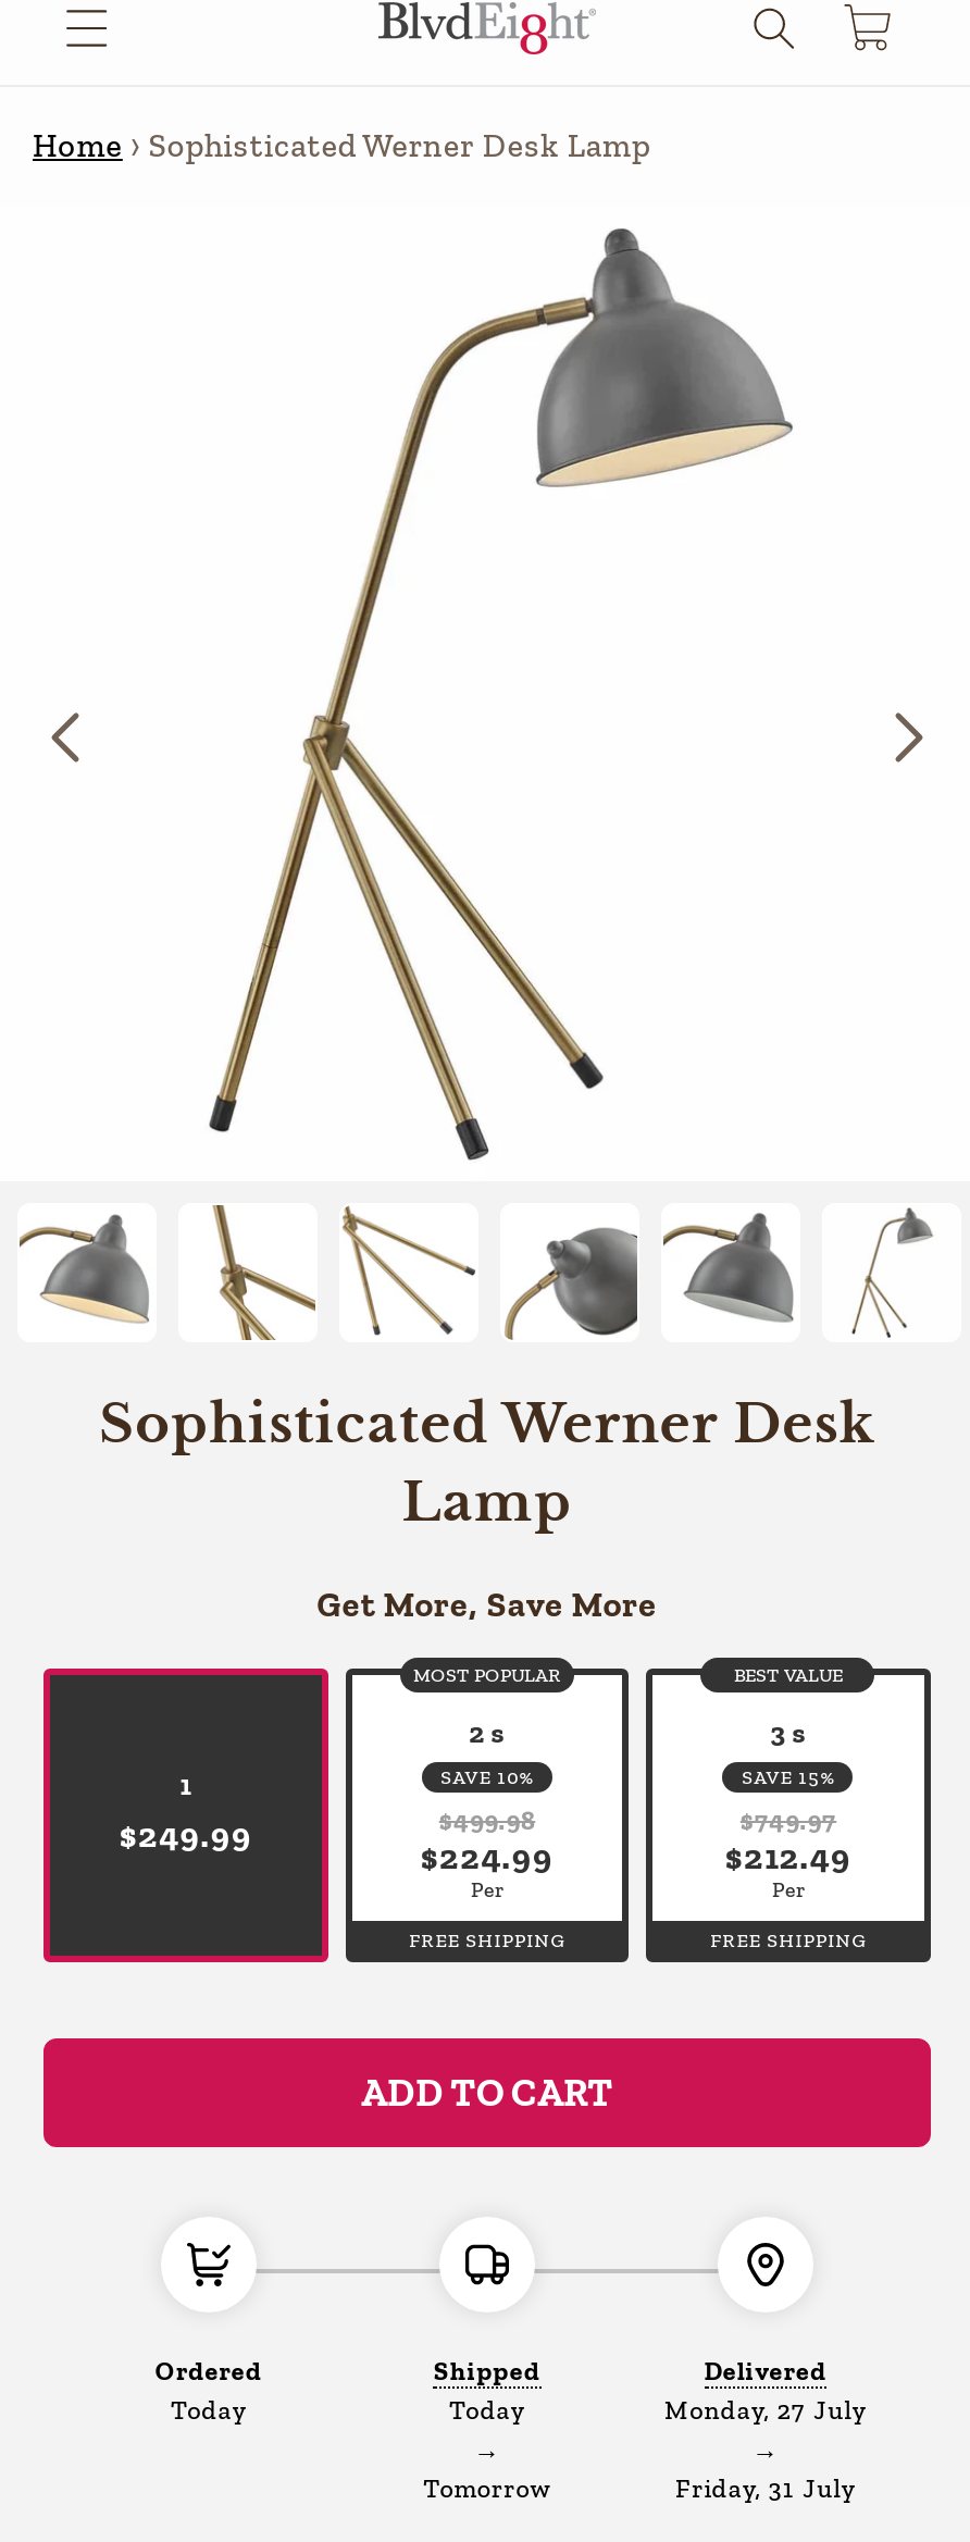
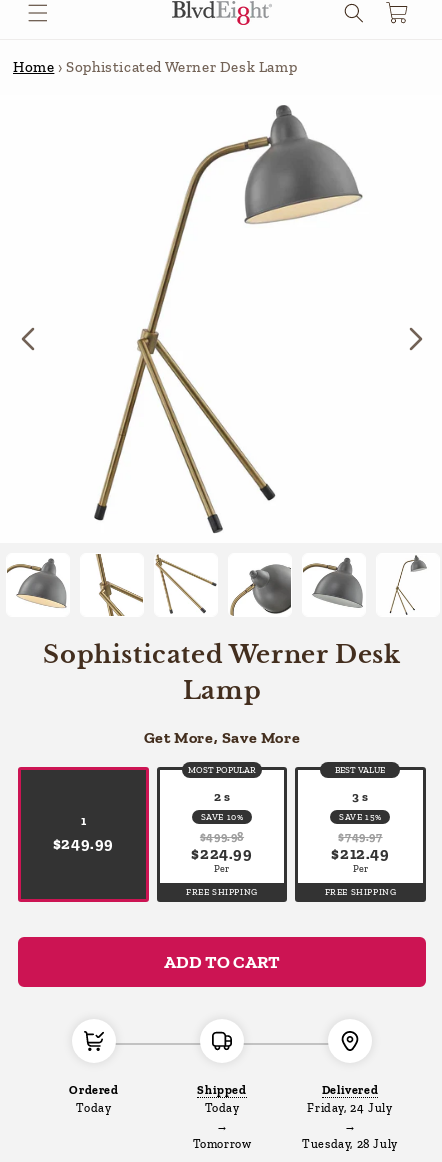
[664,2395,867,2426] Monday, 27 July -> [307,1101,392,1115] Friday, 24 July
[675,2473,856,2504] Friday, 31 July -> [302,1137,398,1151] Tuesday, 28 July

